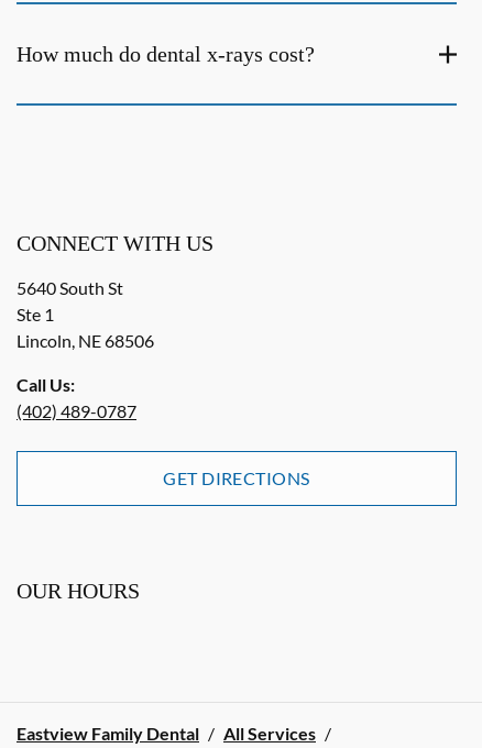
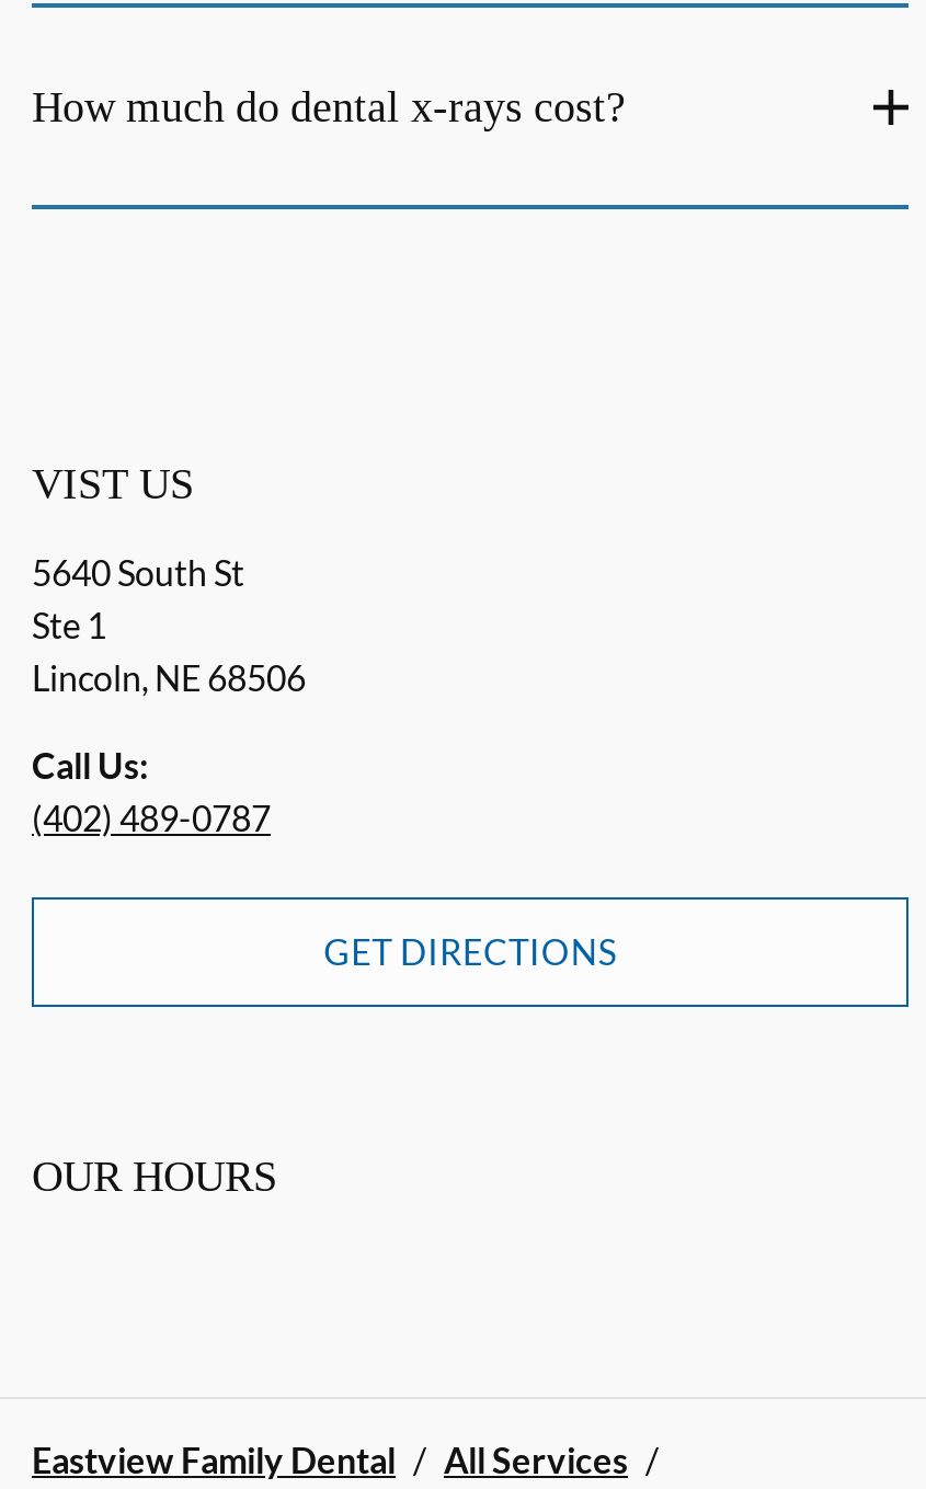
[17,231,213,255] CONNECT WITH US -> [32,459,194,507] VIST US

